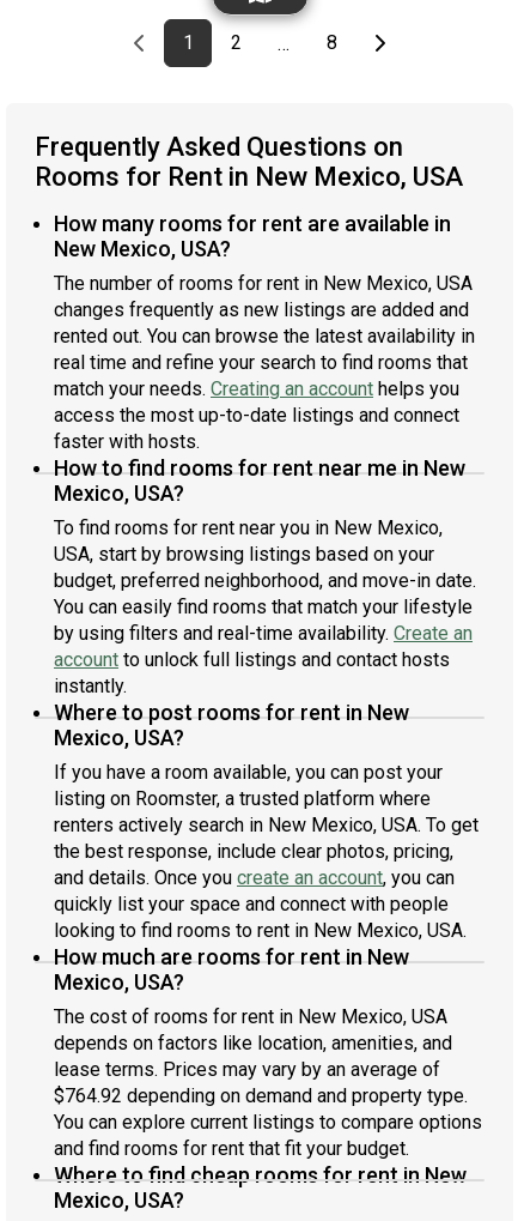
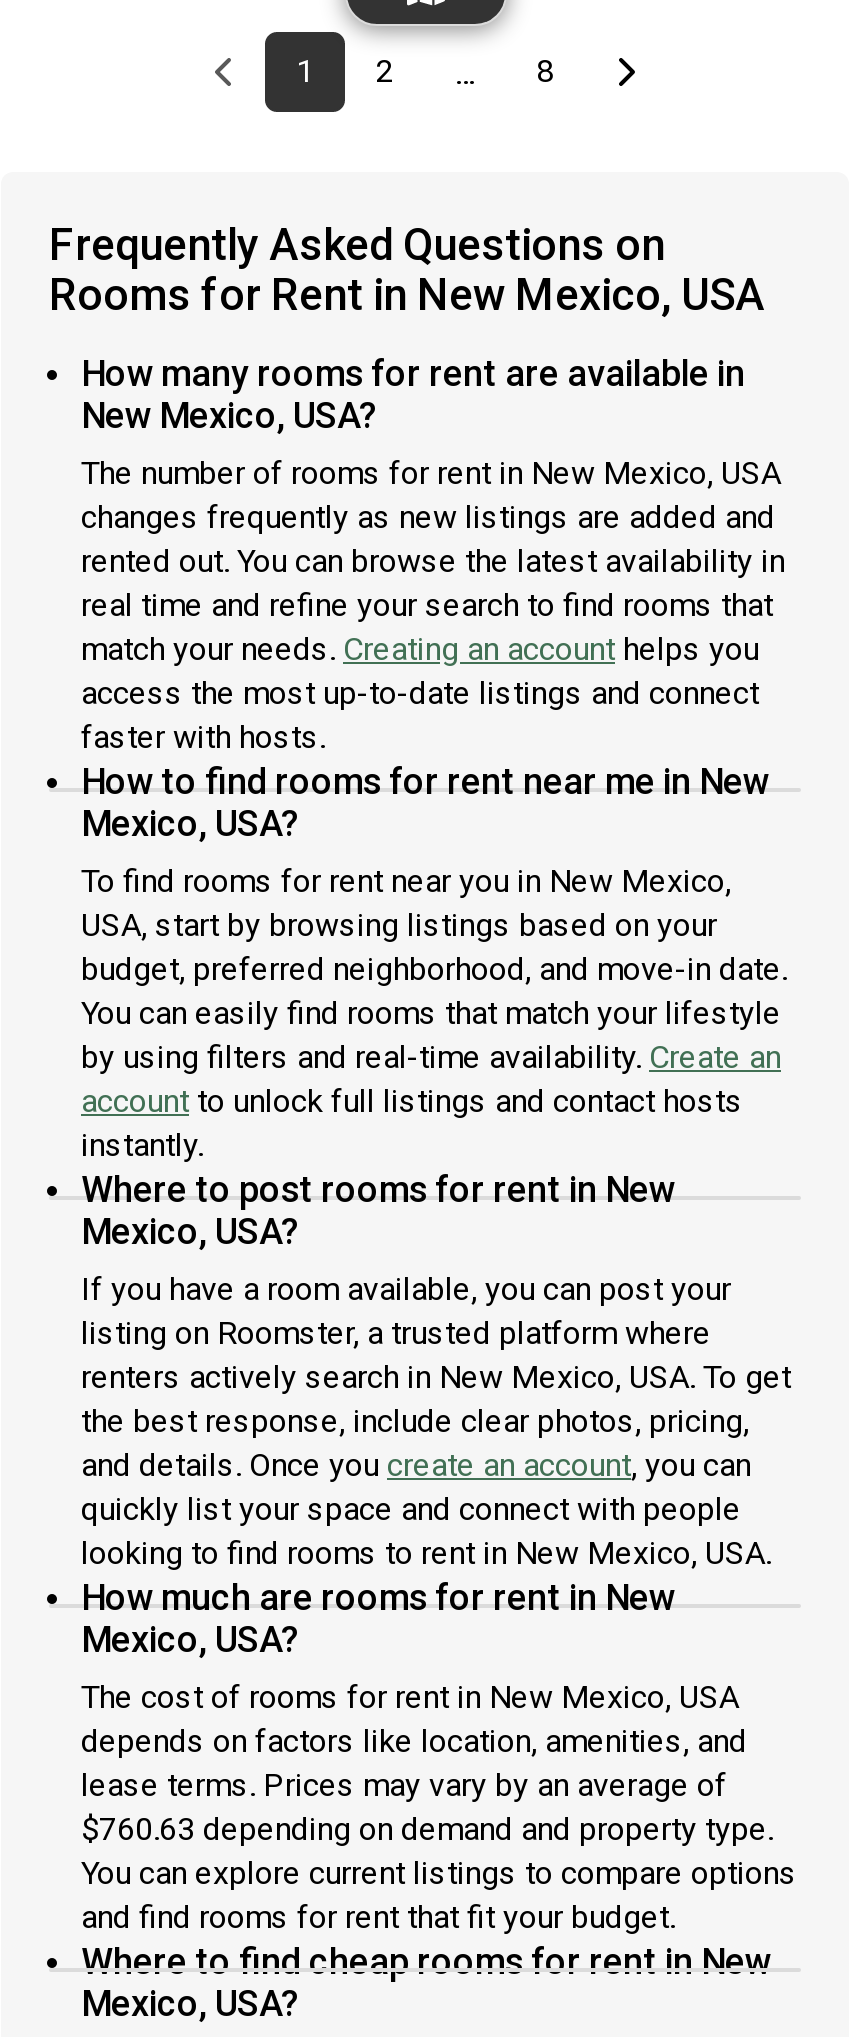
[54,1084,468,1107] $764.92 depending on demand and property type. -> [81,1810,773,1848] $760.63 depending on demand and property type.

